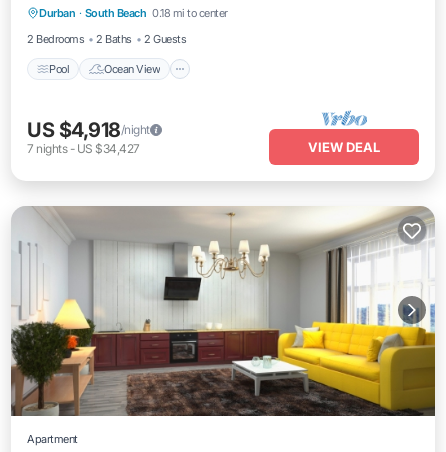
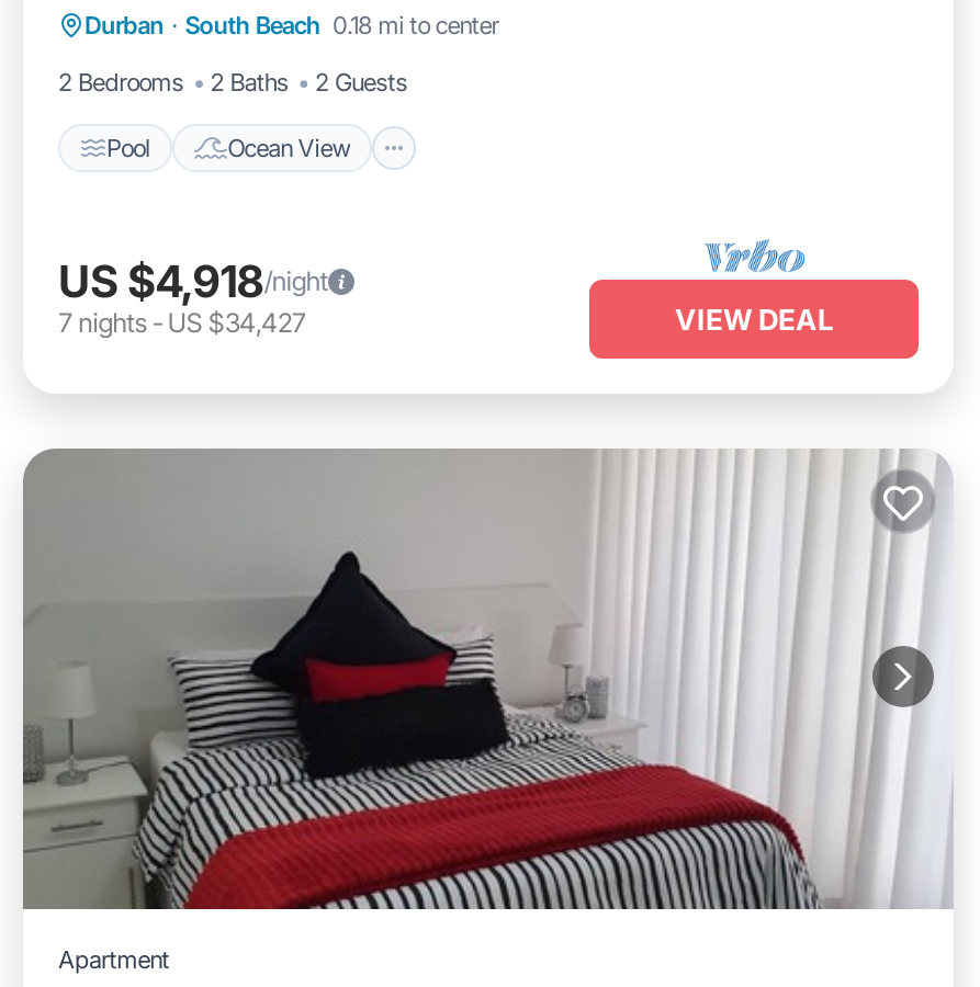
[11,206,436,417] [image] -> [23,449,954,911] [image]

